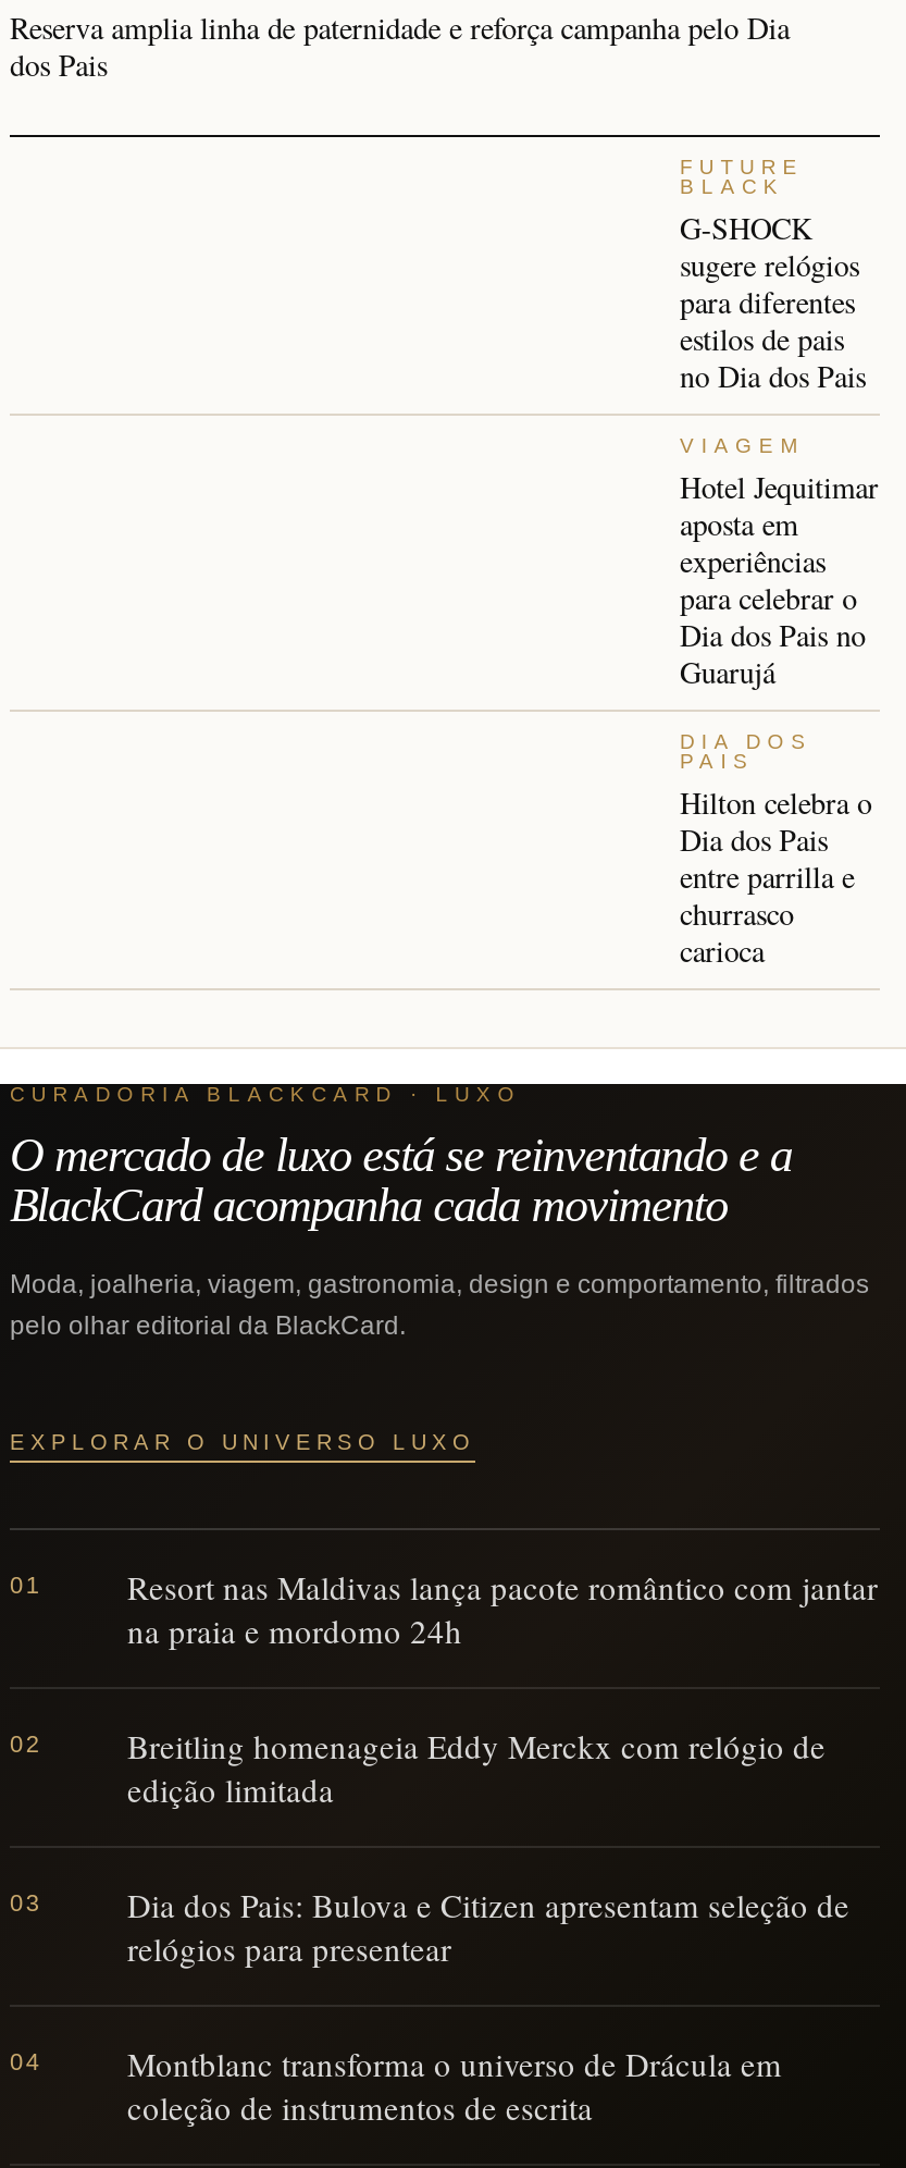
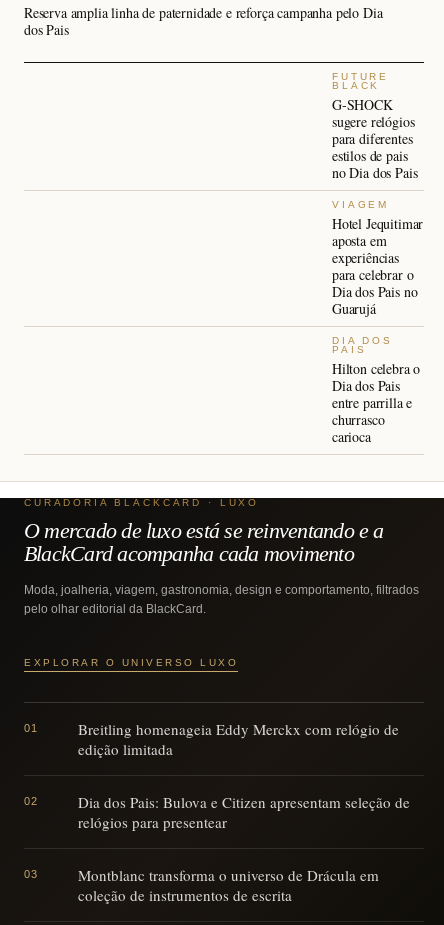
[10,1565,878,1757] Resort nas Maldivas lança pacote romântico com jantar | na praia e mordomo 24h | 02 -> none
[10,1890,42,1916] 03 -> [24,795,39,807] 02
[10,2049,42,2075] 04 -> [24,868,39,880] 03

